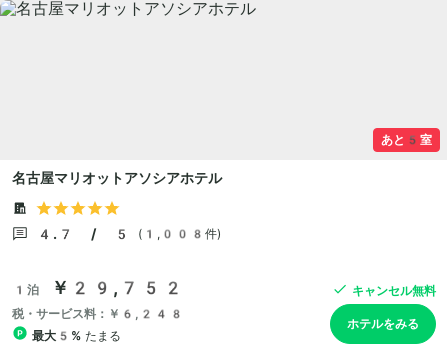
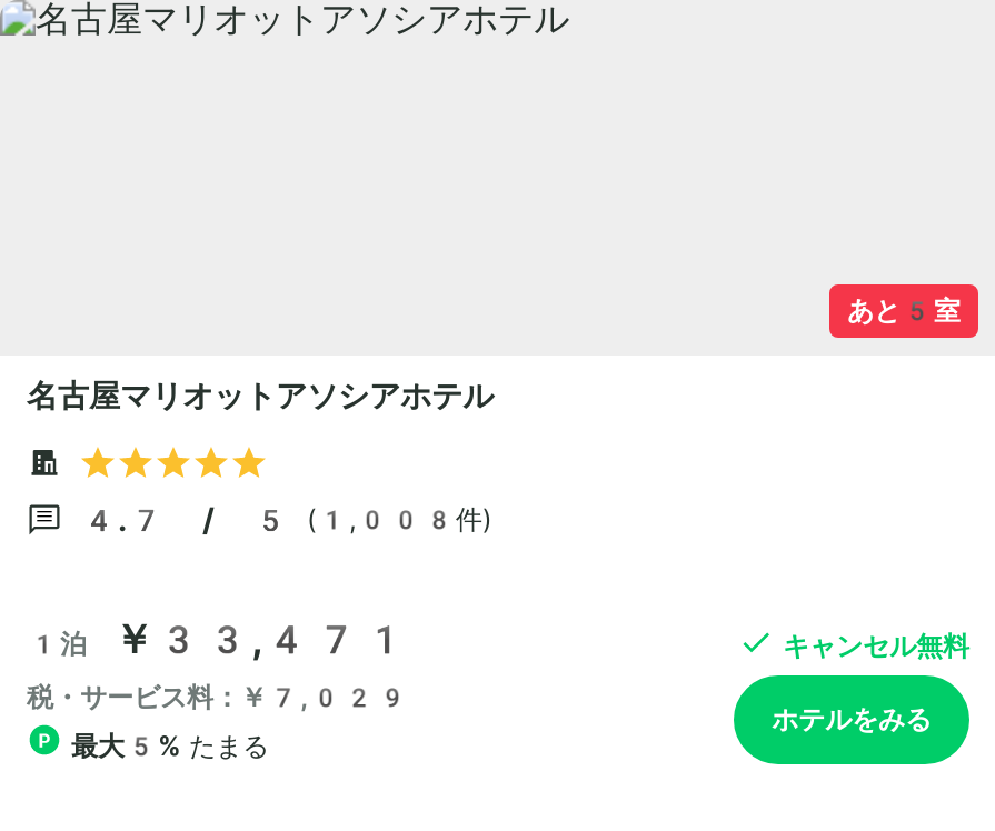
[12,277,184,298] 1泊 ￥29,752 -> [27,615,409,662] 1泊 ￥33,471
[12,307,184,321] 税・サービス料：￥6,248 -> [27,682,409,713] 税・サービス料：￥7,029

